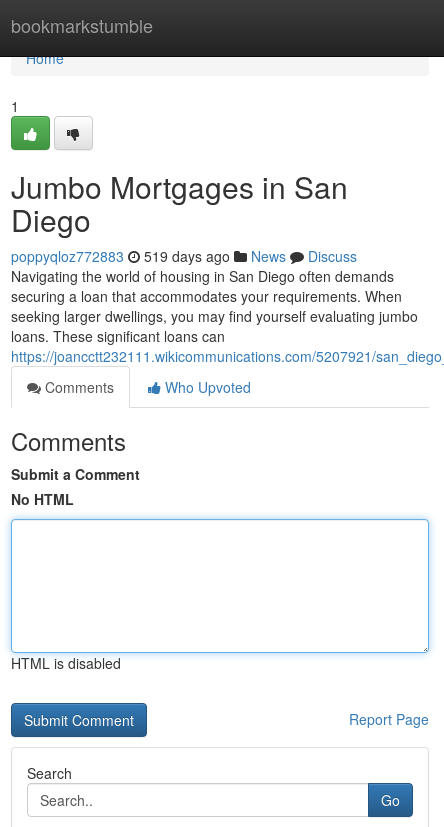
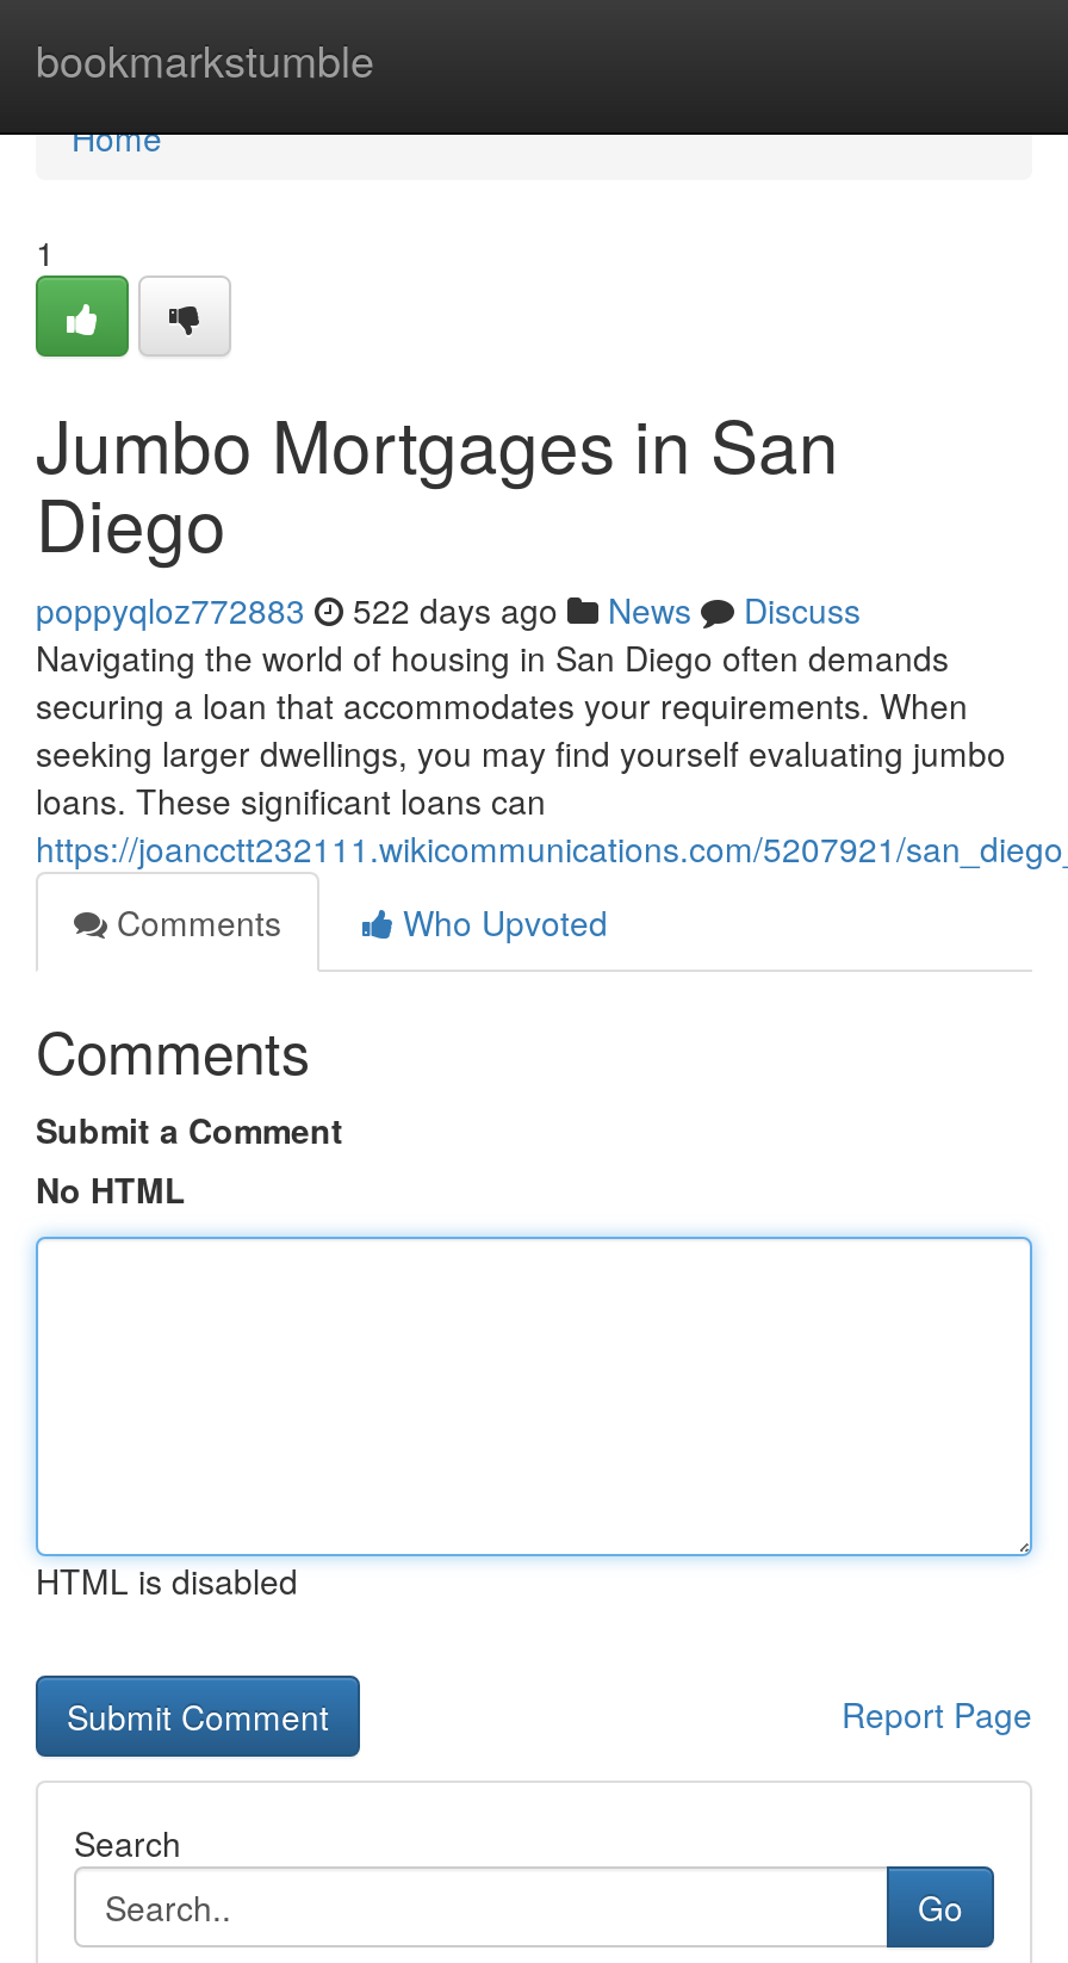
[11,246,357,266] poppyqloz772883 519 days ago News Discuss -> [36,586,861,633] poppyqloz772883 522 days ago News Discuss

